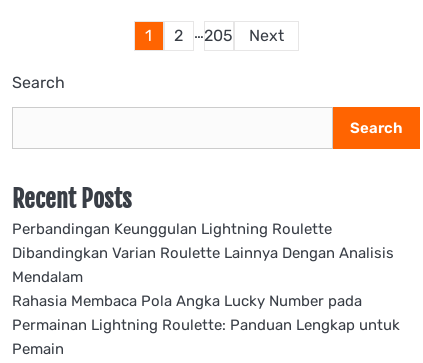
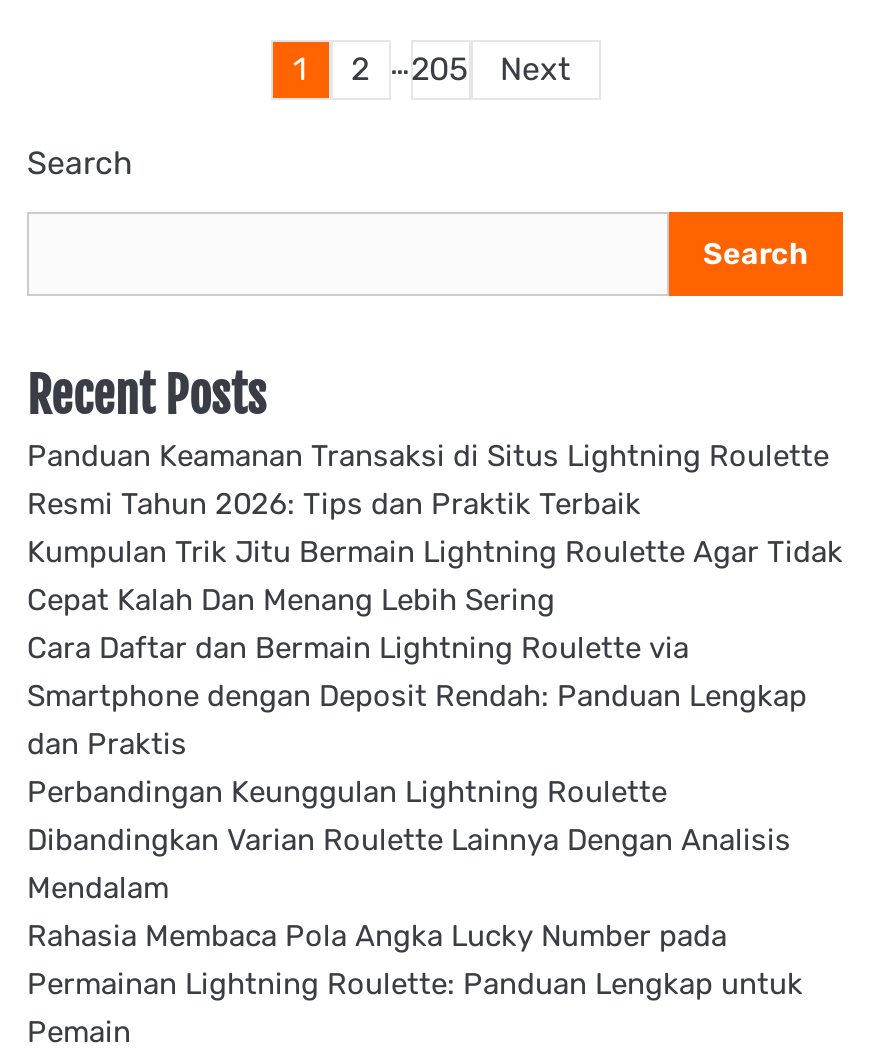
none -> [27,438,843,762] Panduan Keamanan Transaksi di Situs Lightning Roulette | Resmi Tahun 2026: Tips dan Praktik Terbaik | Kumpulan Trik Jitu Bermain Lightning Roulette Agar Tidak | Cepat Kalah Dan Menang Lebih Sering | Cara Daftar dan Bermain Lightning Roulette via | Smartphone dengan Deposit Rendah: Panduan Lengkap | dan Praktis

